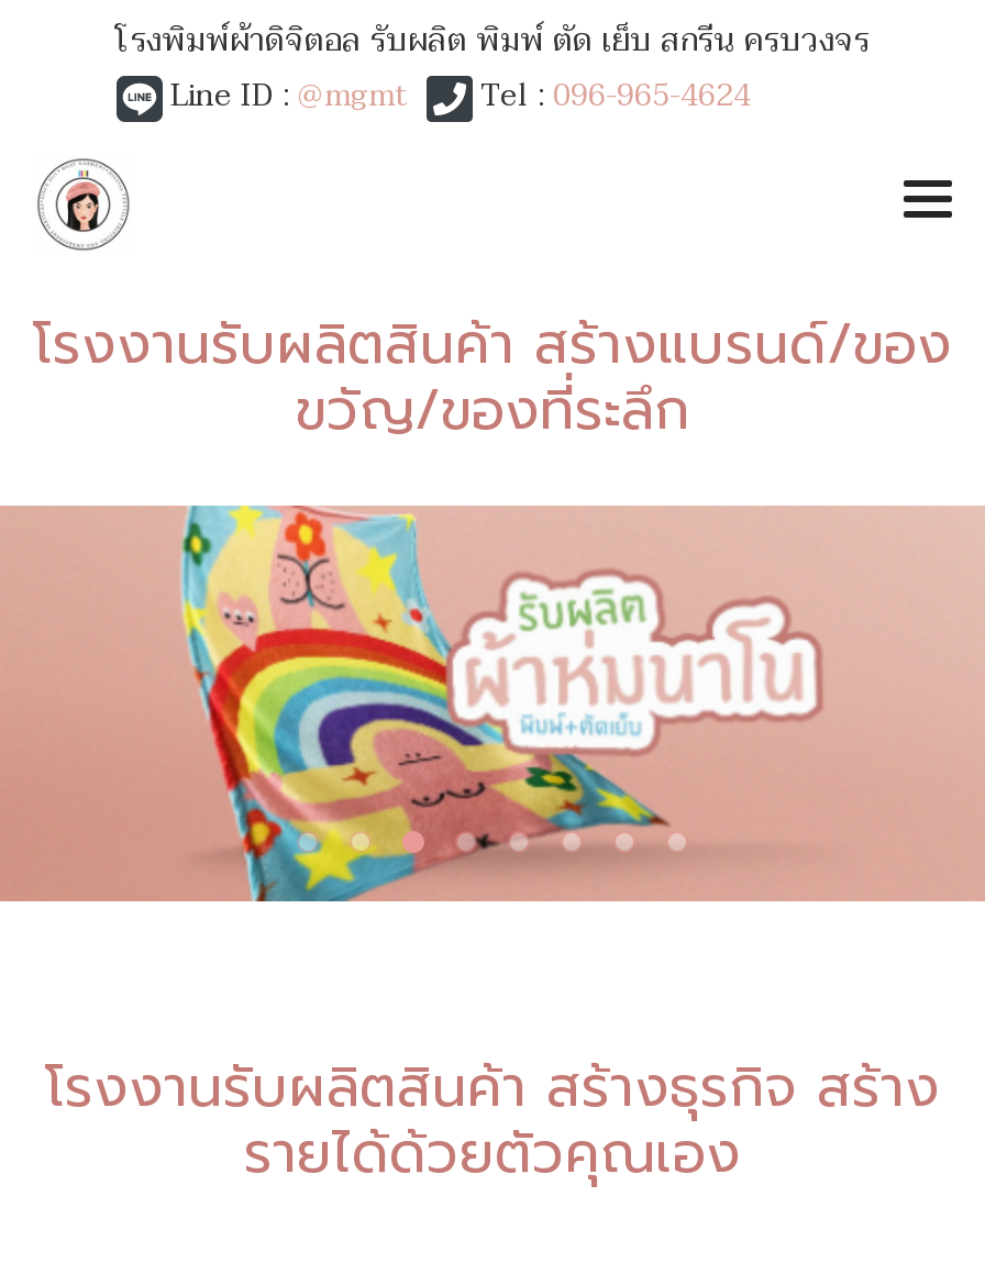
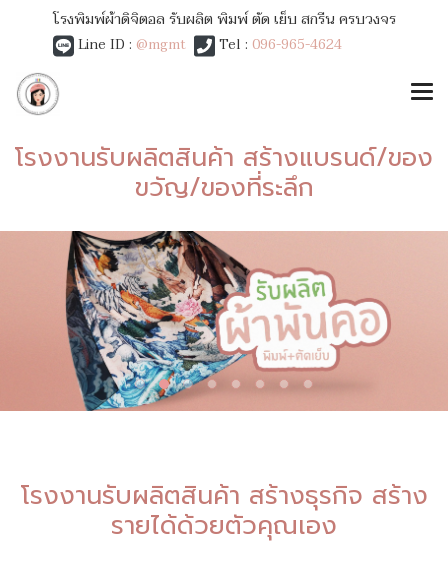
[145,503,857,904] [image] -> [65,230,391,412] [image]

